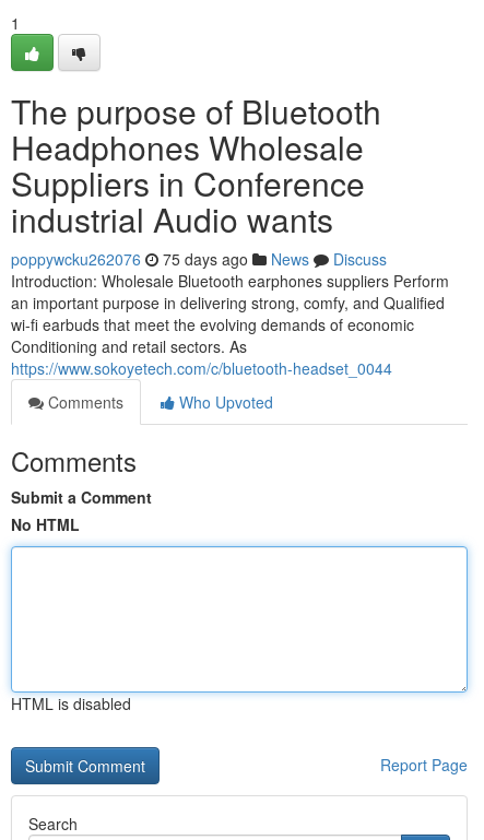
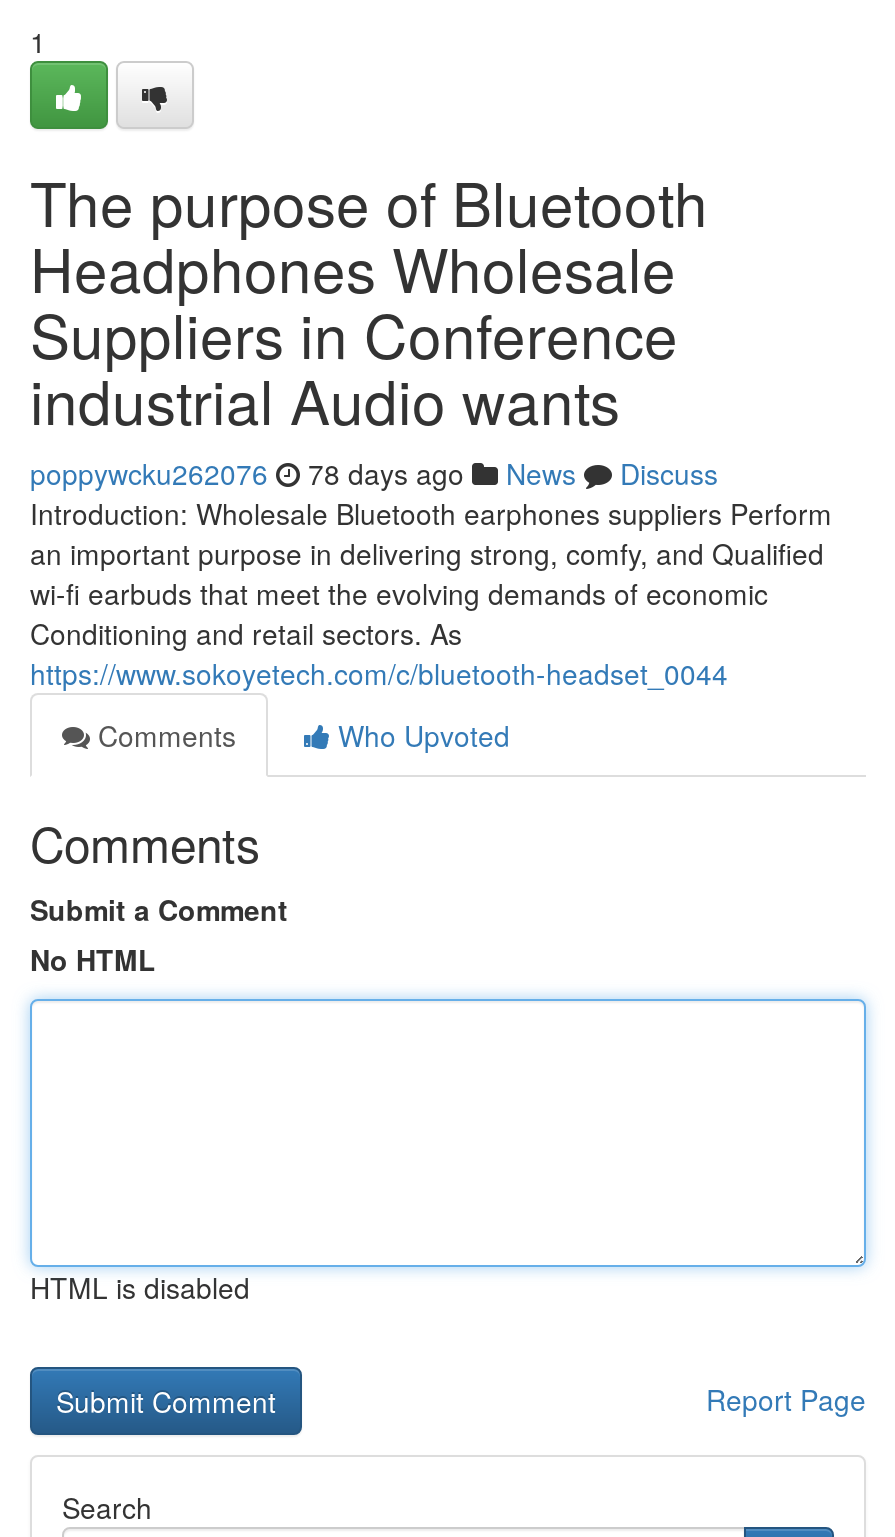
[11,248,387,270] poppywcku262076 75 days ago News Discuss -> [30,453,718,493] poppywcku262076 78 days ago News Discuss

